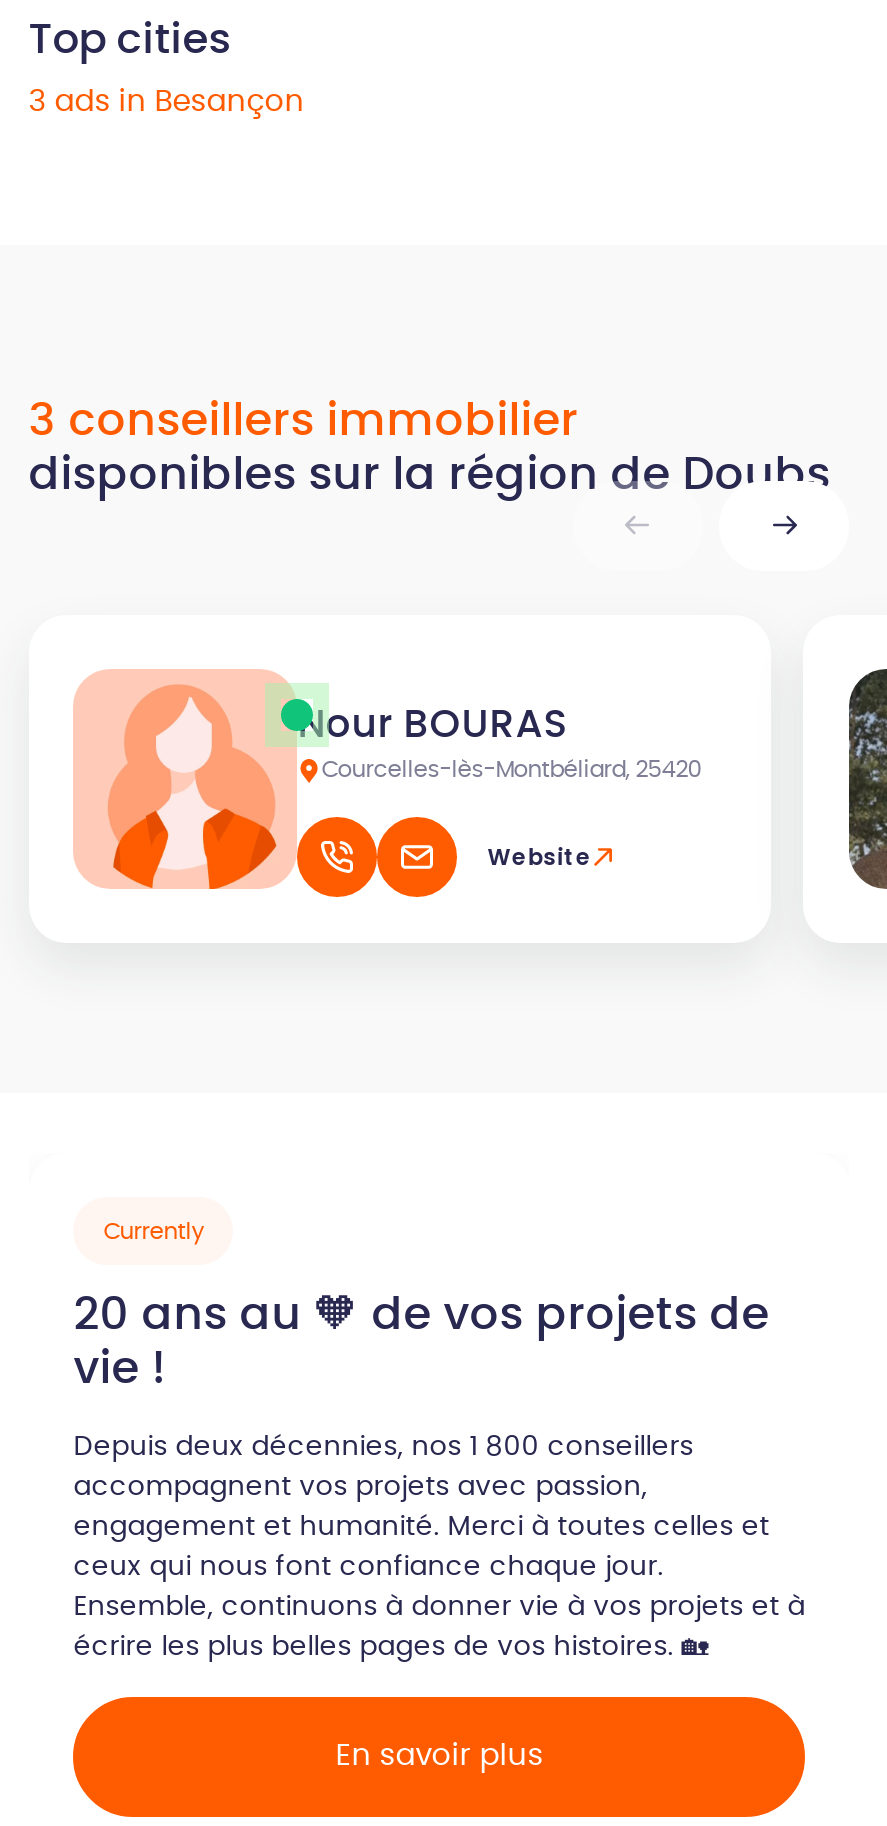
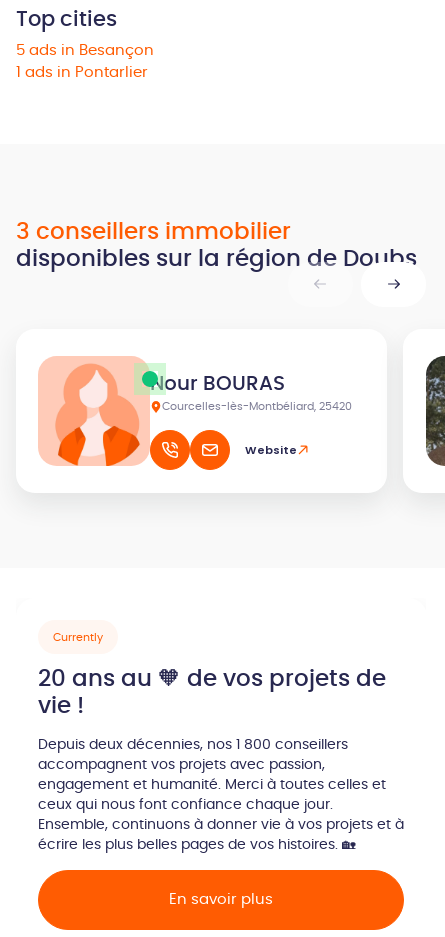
[29,86,305,116] 3 ads in Besançon -> [16,42,154,79] 5 ads in Besançon | 1 ads in Pontarlier

